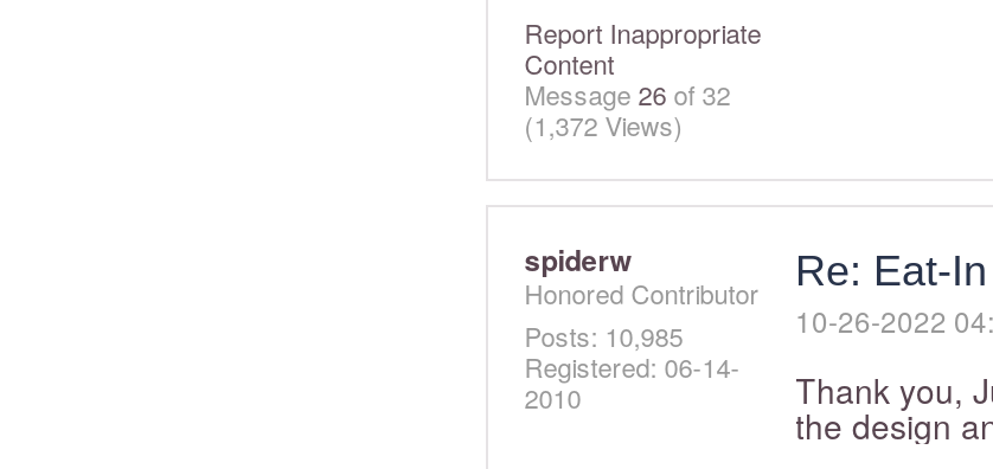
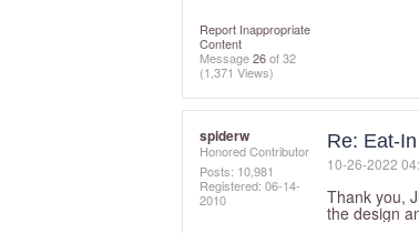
[524,104,683,142] (1,372 Views) -> [200,63,274,80] (1,371 Views)
[524,315,683,353] Posts: 10,985 -> [200,161,274,179] Posts: 10,981

